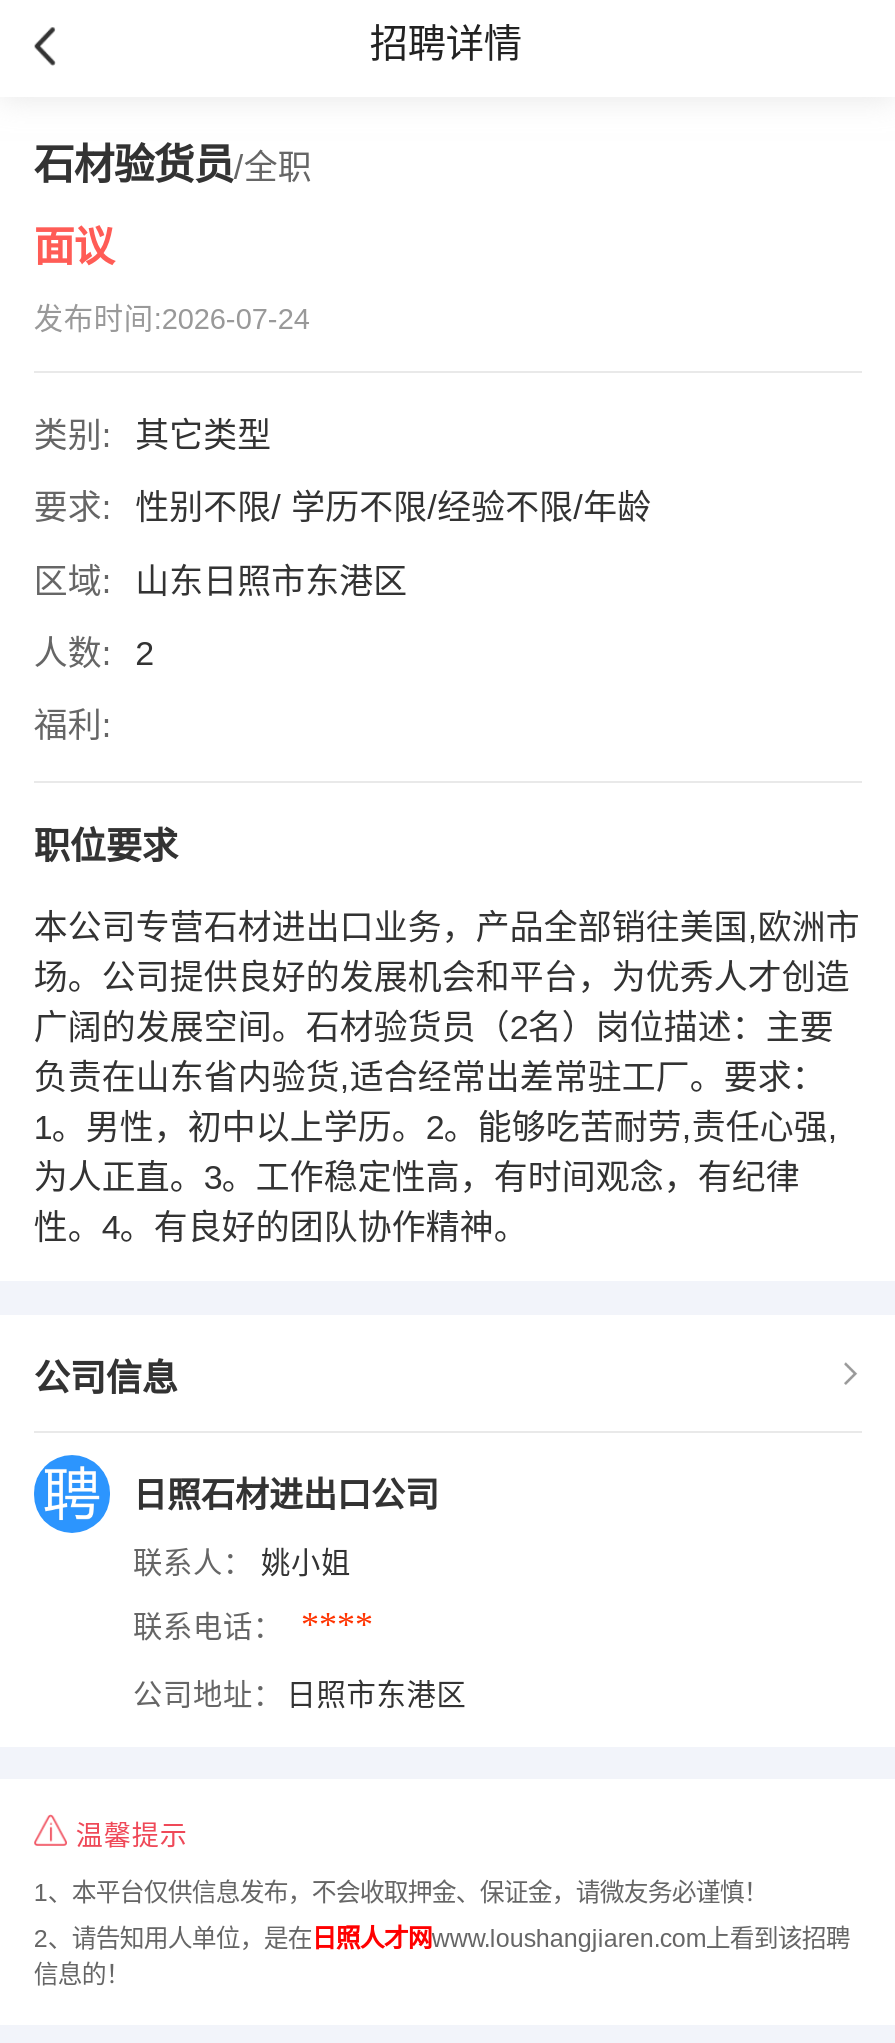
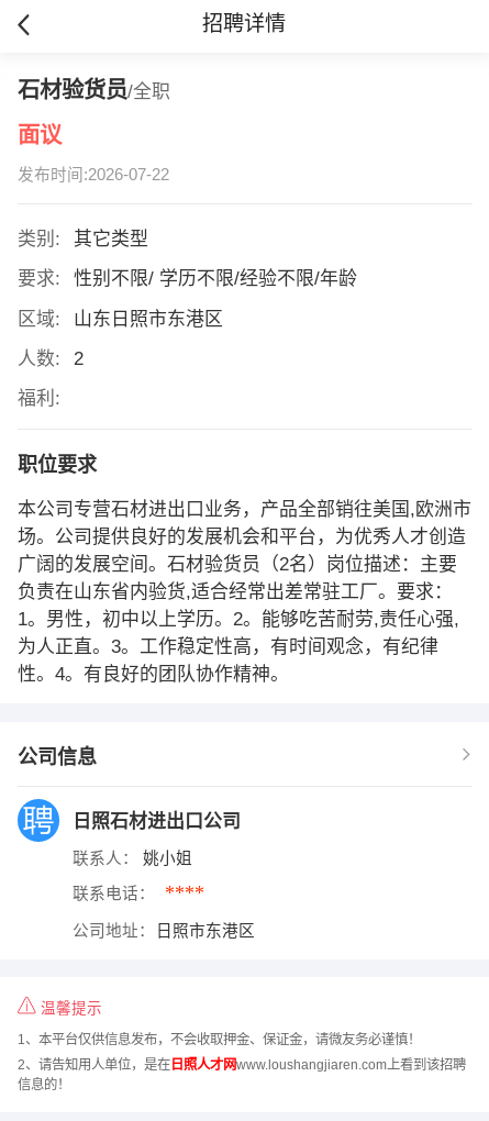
[34,303,310,335] 发布时间:2026-07-24 -> [17,166,169,184] 发布时间:2026-07-22

